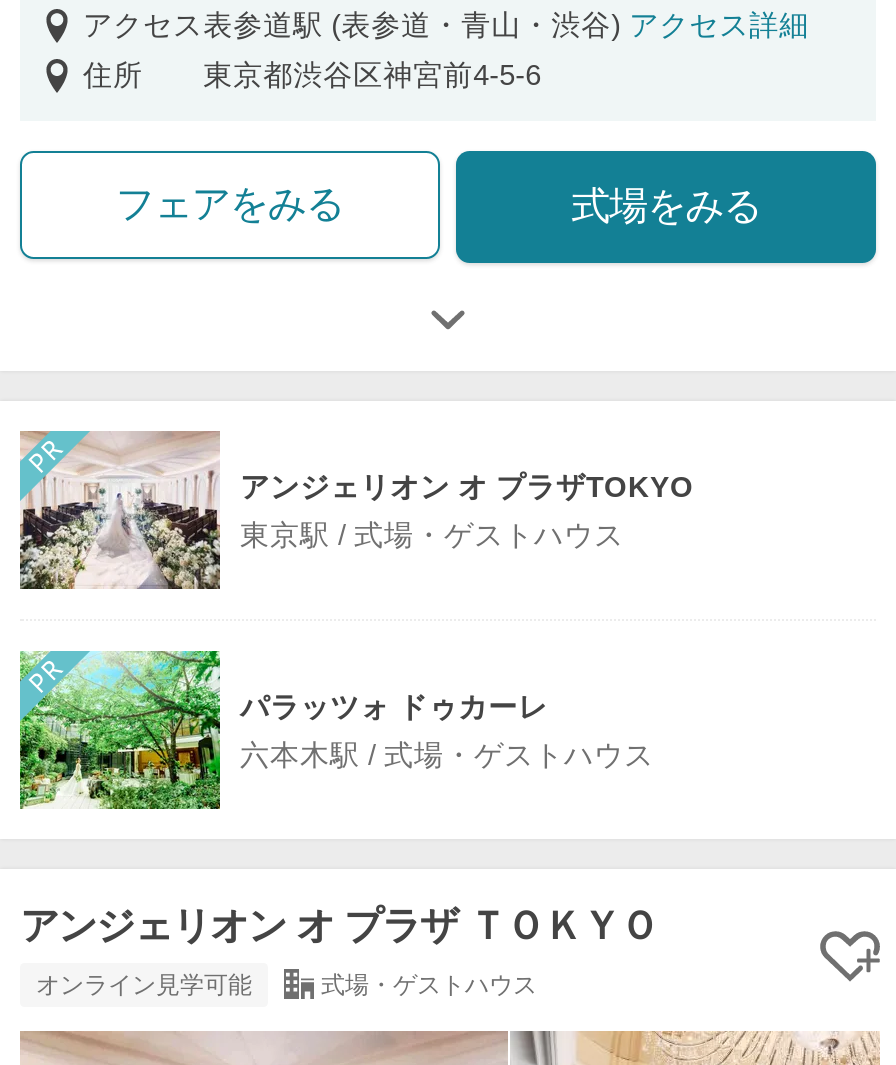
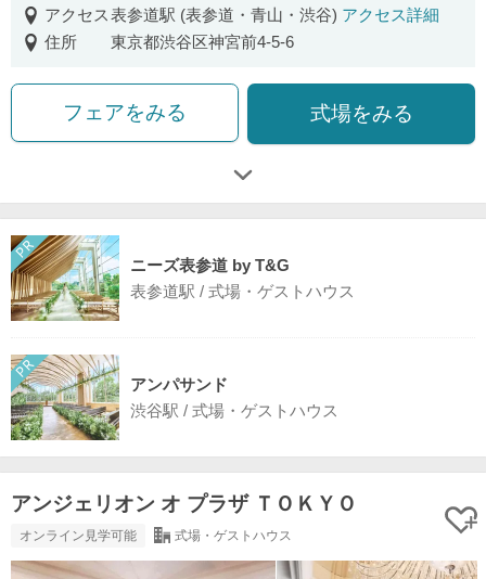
[20,429,694,591] [image] | アンジェリオン オ プラザTOKYO -> [10,234,290,322] [image] | ニーズ表参道 by T&G
[240,519,624,551] 東京駅 / 式場・ゲストハウス -> [130,283,355,300] 表参道駅 / 式場・ゲストハウス
[20,649,548,811] [image] | パラッツォ ドゥカーレ -> [11,355,228,441] [image] | アンパサンド
[240,739,654,771] 六本木駅 / 式場・ゲストハウス -> [130,402,338,419] 渋谷駅 / 式場・ゲストハウス

